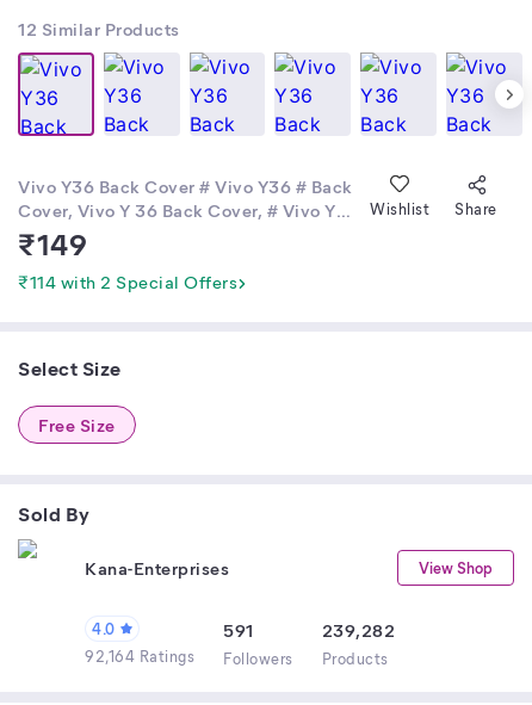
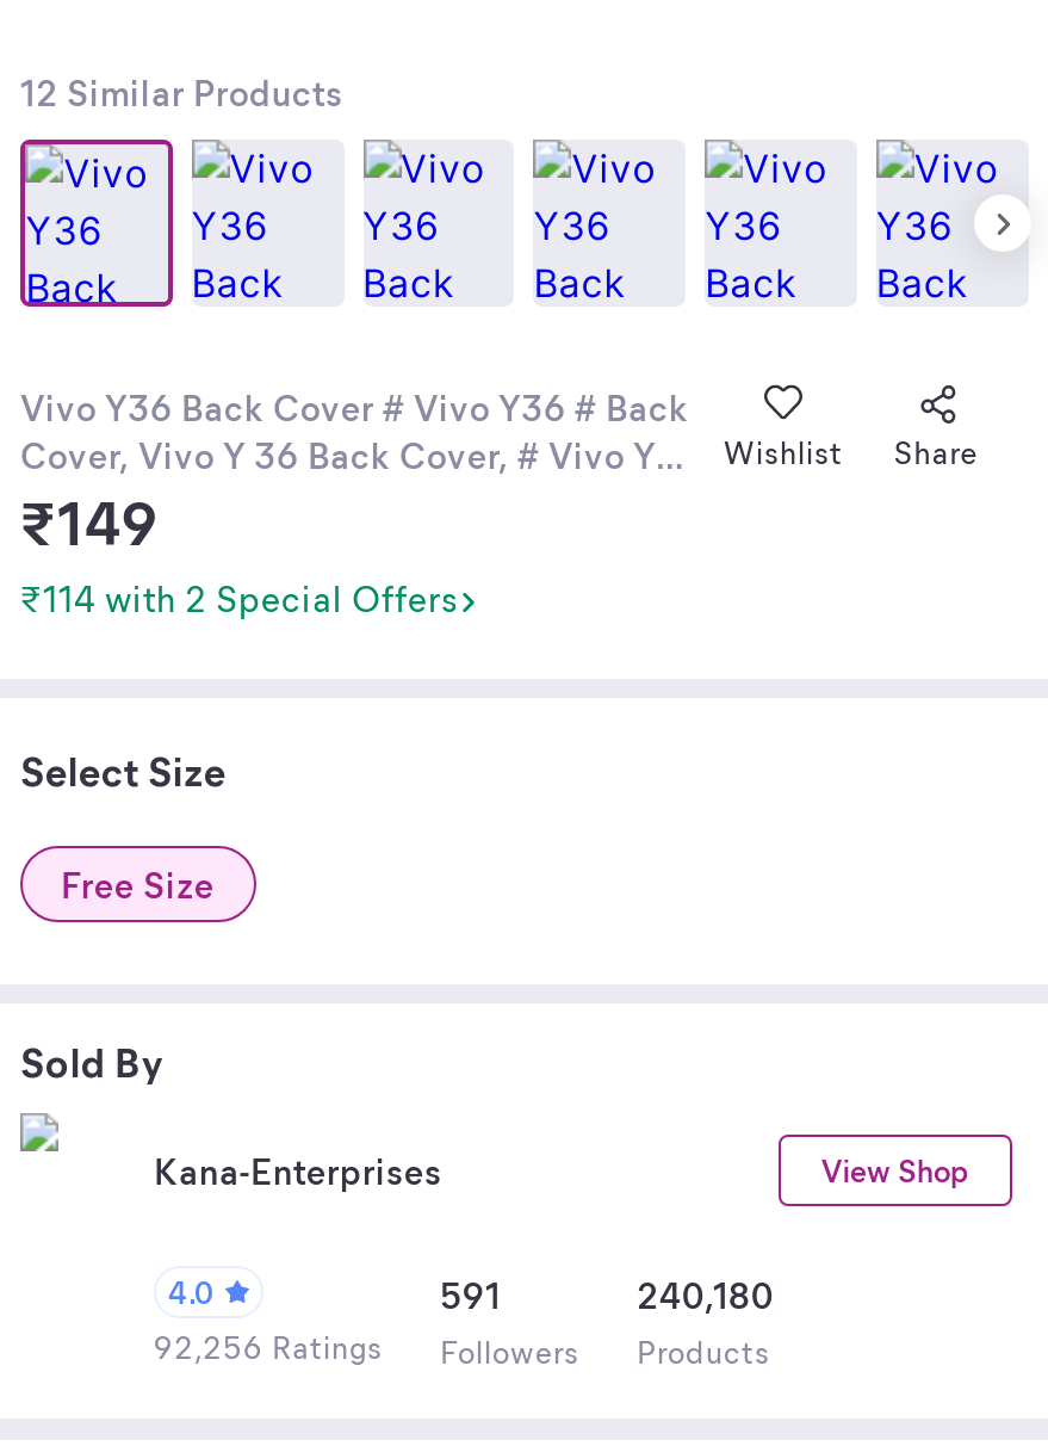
[321,618,395,642] 239,282 -> [637,1271,774,1318] 240,180
[85,645,388,668] 92,164 Ratings Followers Products -> [154,1325,770,1371] 92,256 Ratings Followers Products

